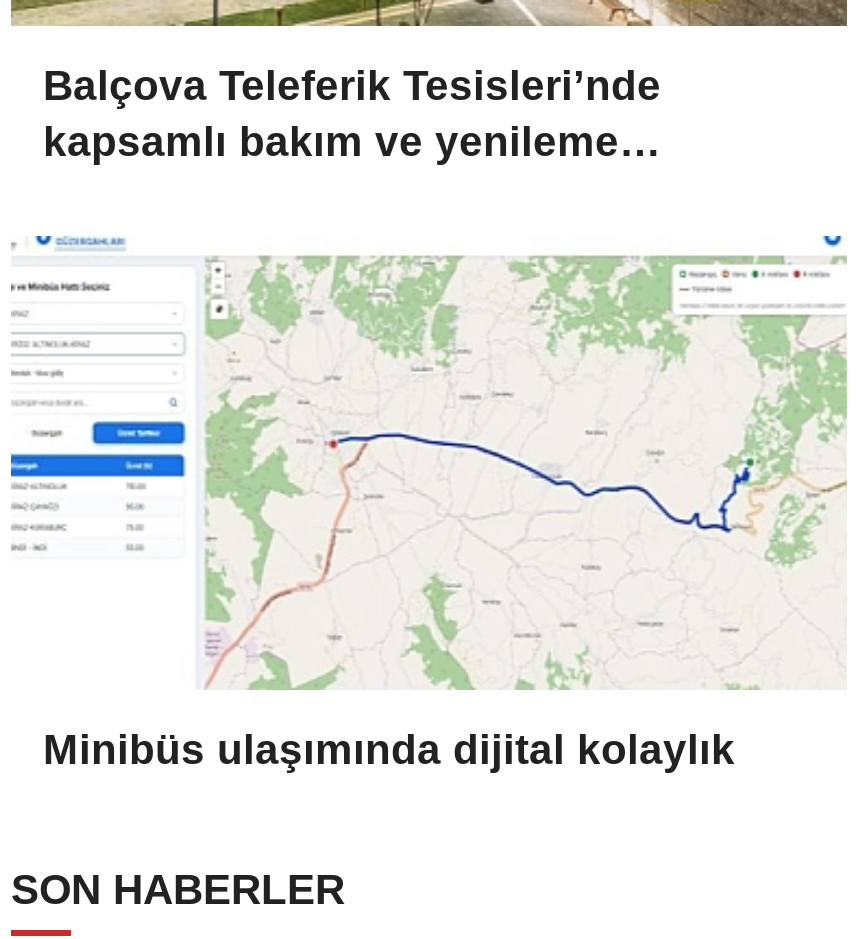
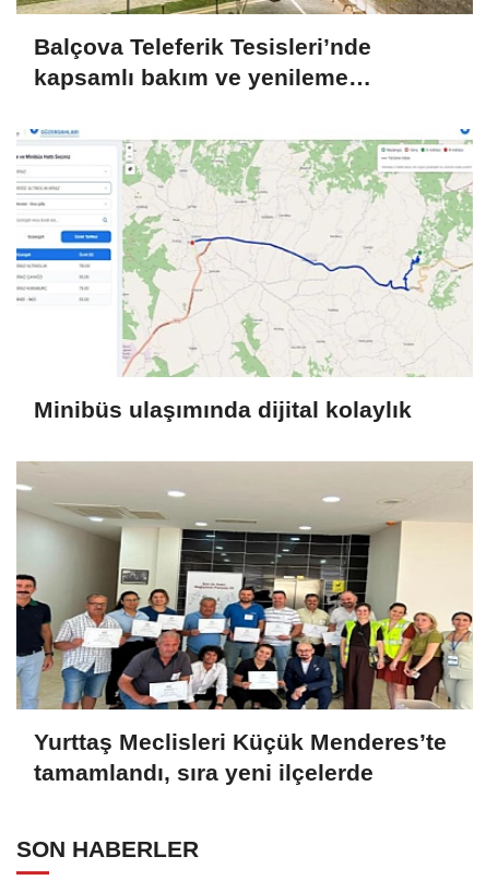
none -> [15,461,473,785] [image] | Yurttaş Meclisleri Küçük Menderes’te | tamamlandı, sıra yeni ilçelerde

